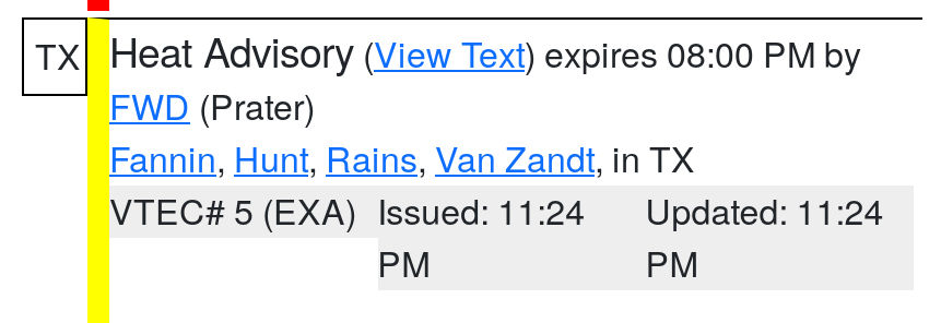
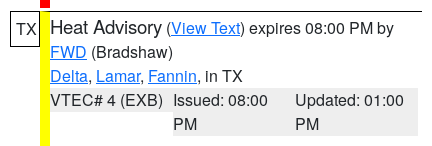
[109,81,695,236] FWD (Prater) | Fannin, Hunt, Rains, Van Zandt, in TX | VTEC# 5 (EXA) Issued: 11:24 -> [50,40,268,111] FWD (Bradshaw) | Delta, Lamar, Fannin, in TX | VTEC# 4 (EXB) Issued: 08:00
[645,186,884,236] Updated: 11:24 -> [295,88,404,111] Updated: 01:00

